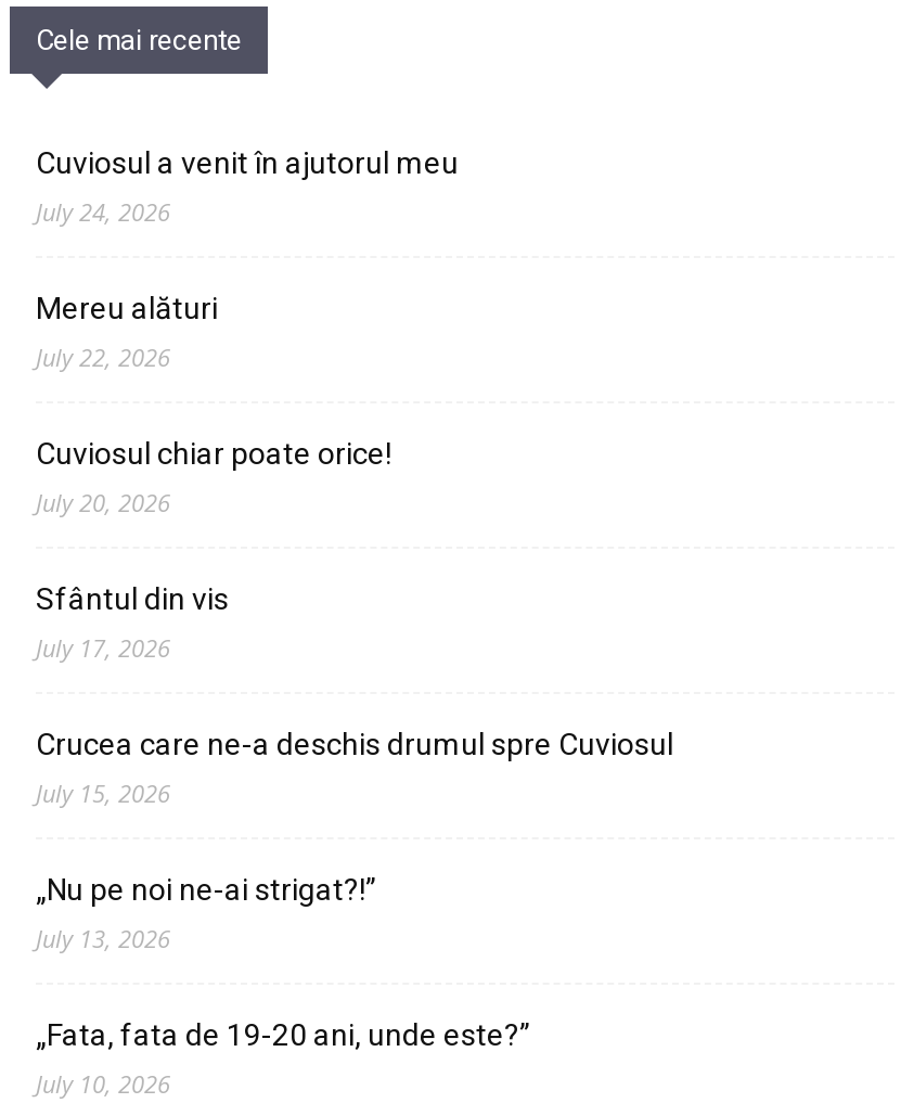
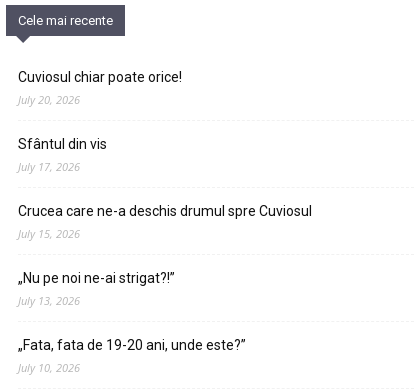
[36,144,459,372] Cuviosul a venit în ajutorul meu | July 24, 2026 | Mereu alături | July 22, 2026 -> none

